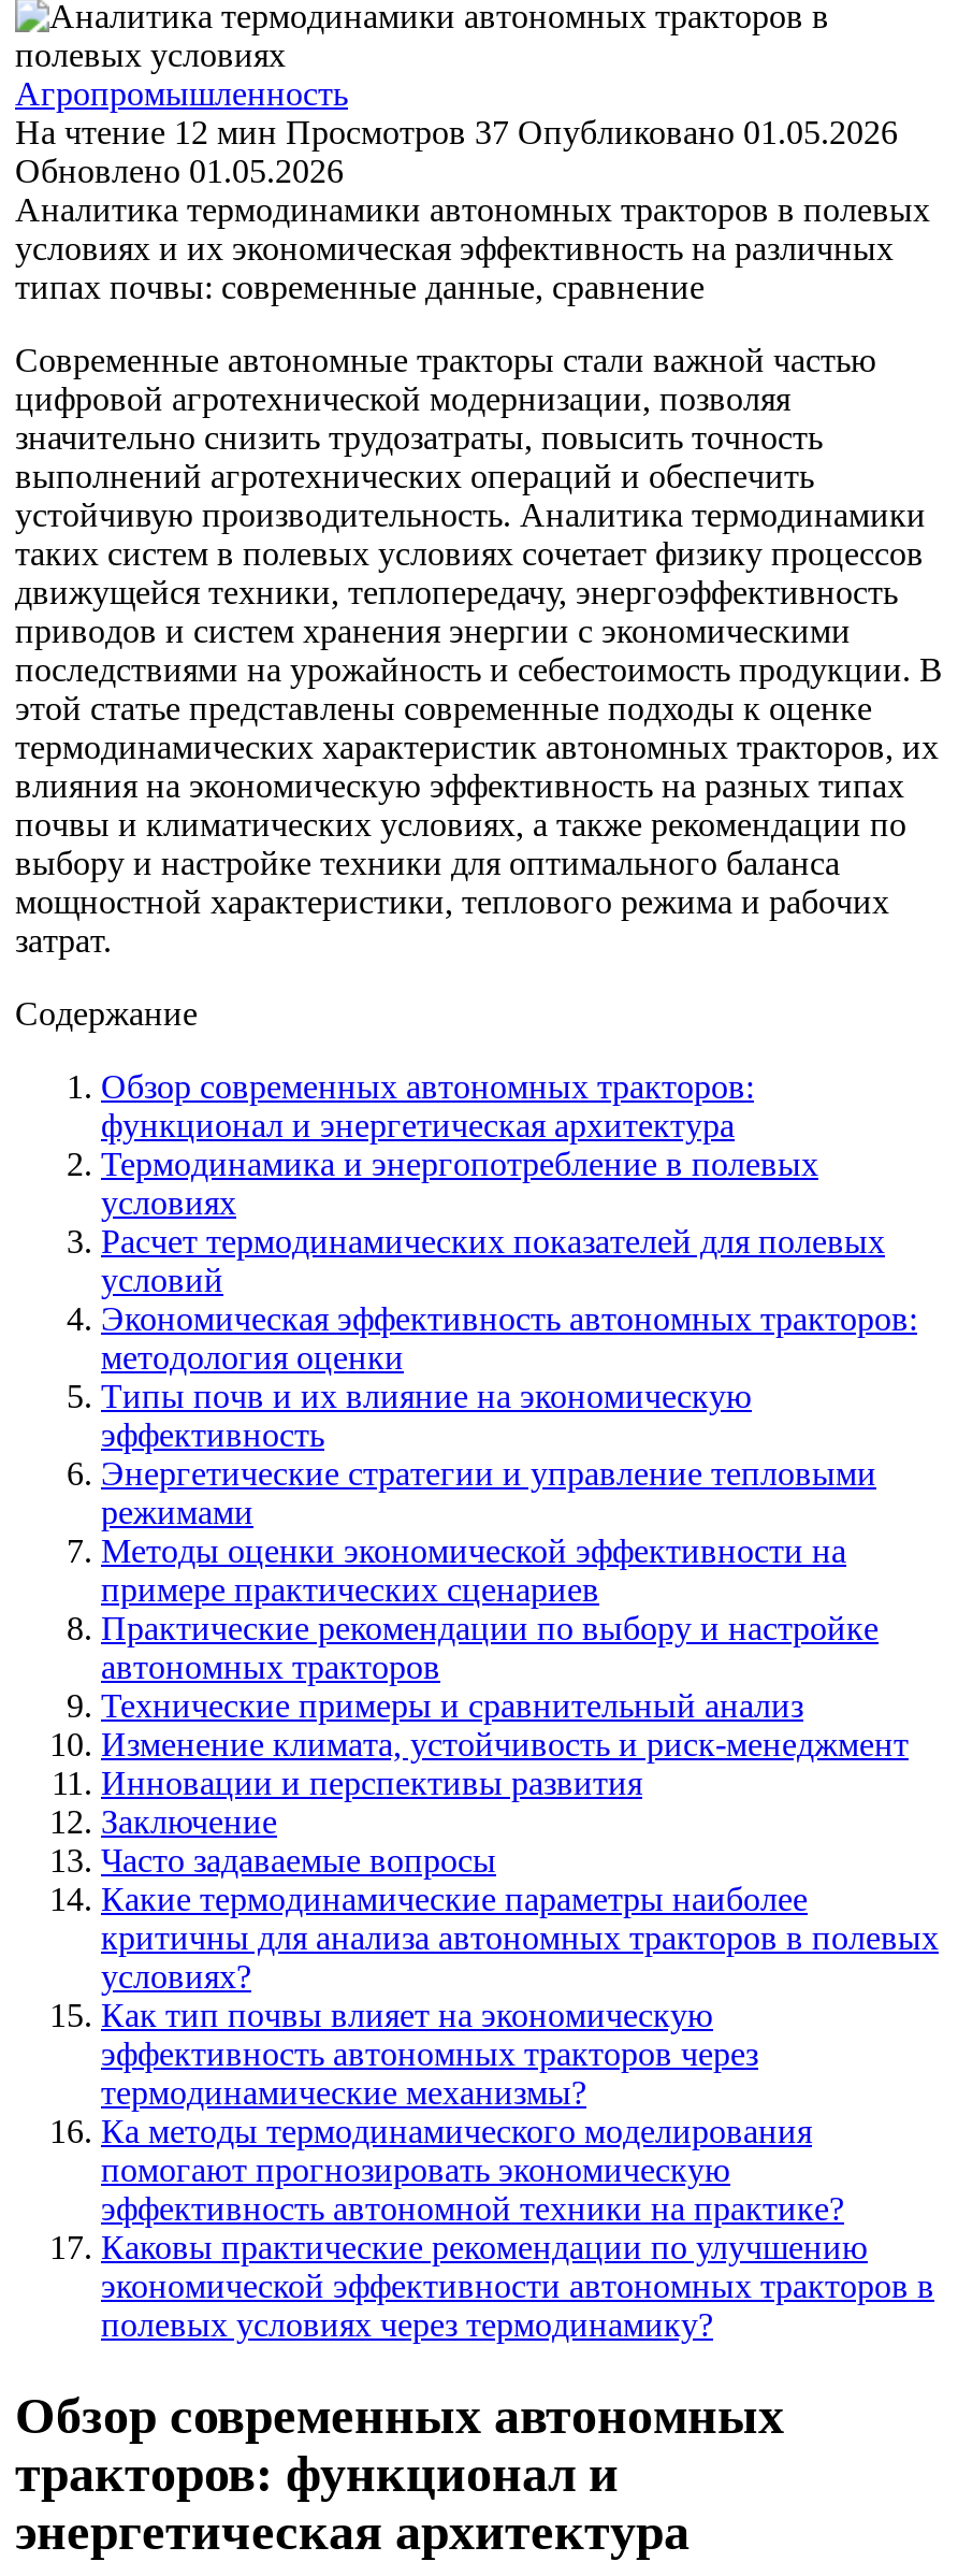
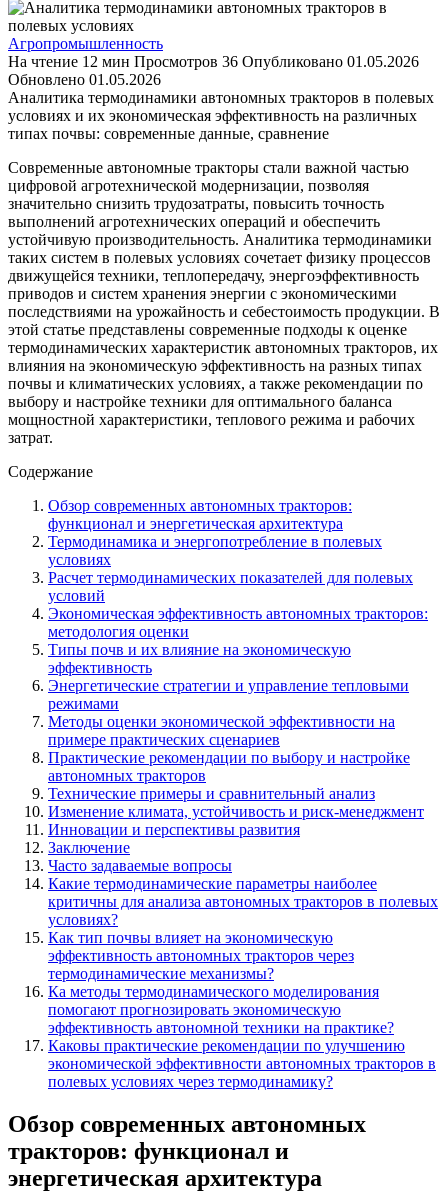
[15,113,898,150] На чтение 12 мин Просмотров 37 Опубликовано 01.05.2026 -> [8,53,419,70] На чтение 12 мин Просмотров 36 Опубликовано 01.05.2026

